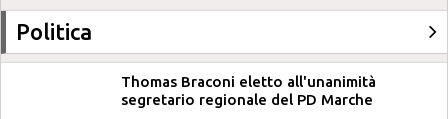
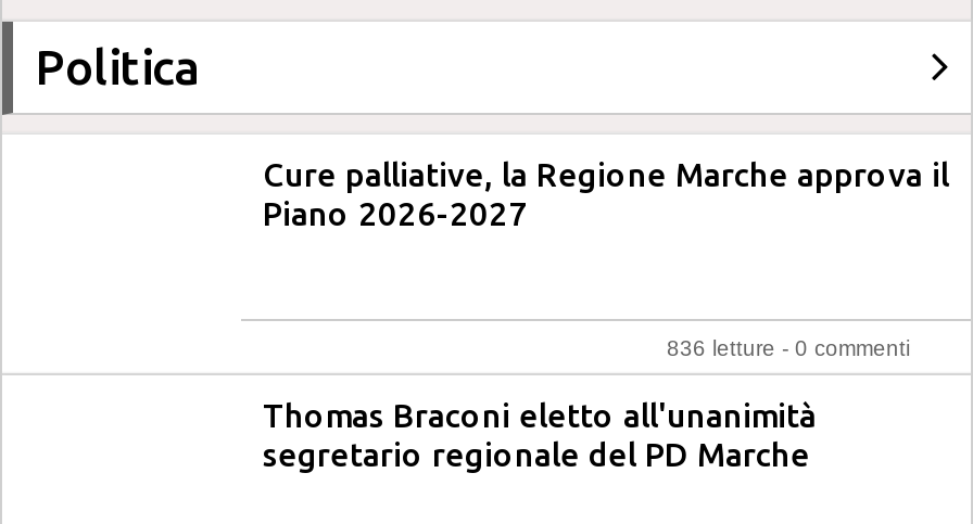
none -> [263,156,949,232] Cure palliative, la Regione Marche approva il | Piano 2026-2027
none -> [667,336,910,360] 836 letture - 0 commenti

